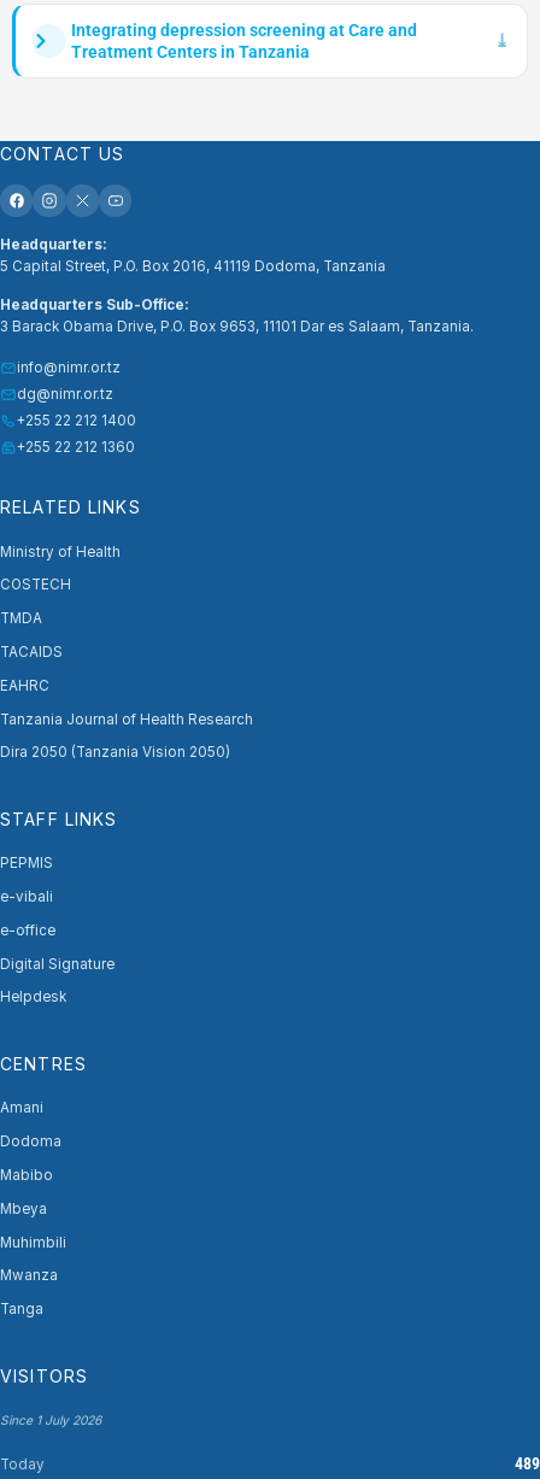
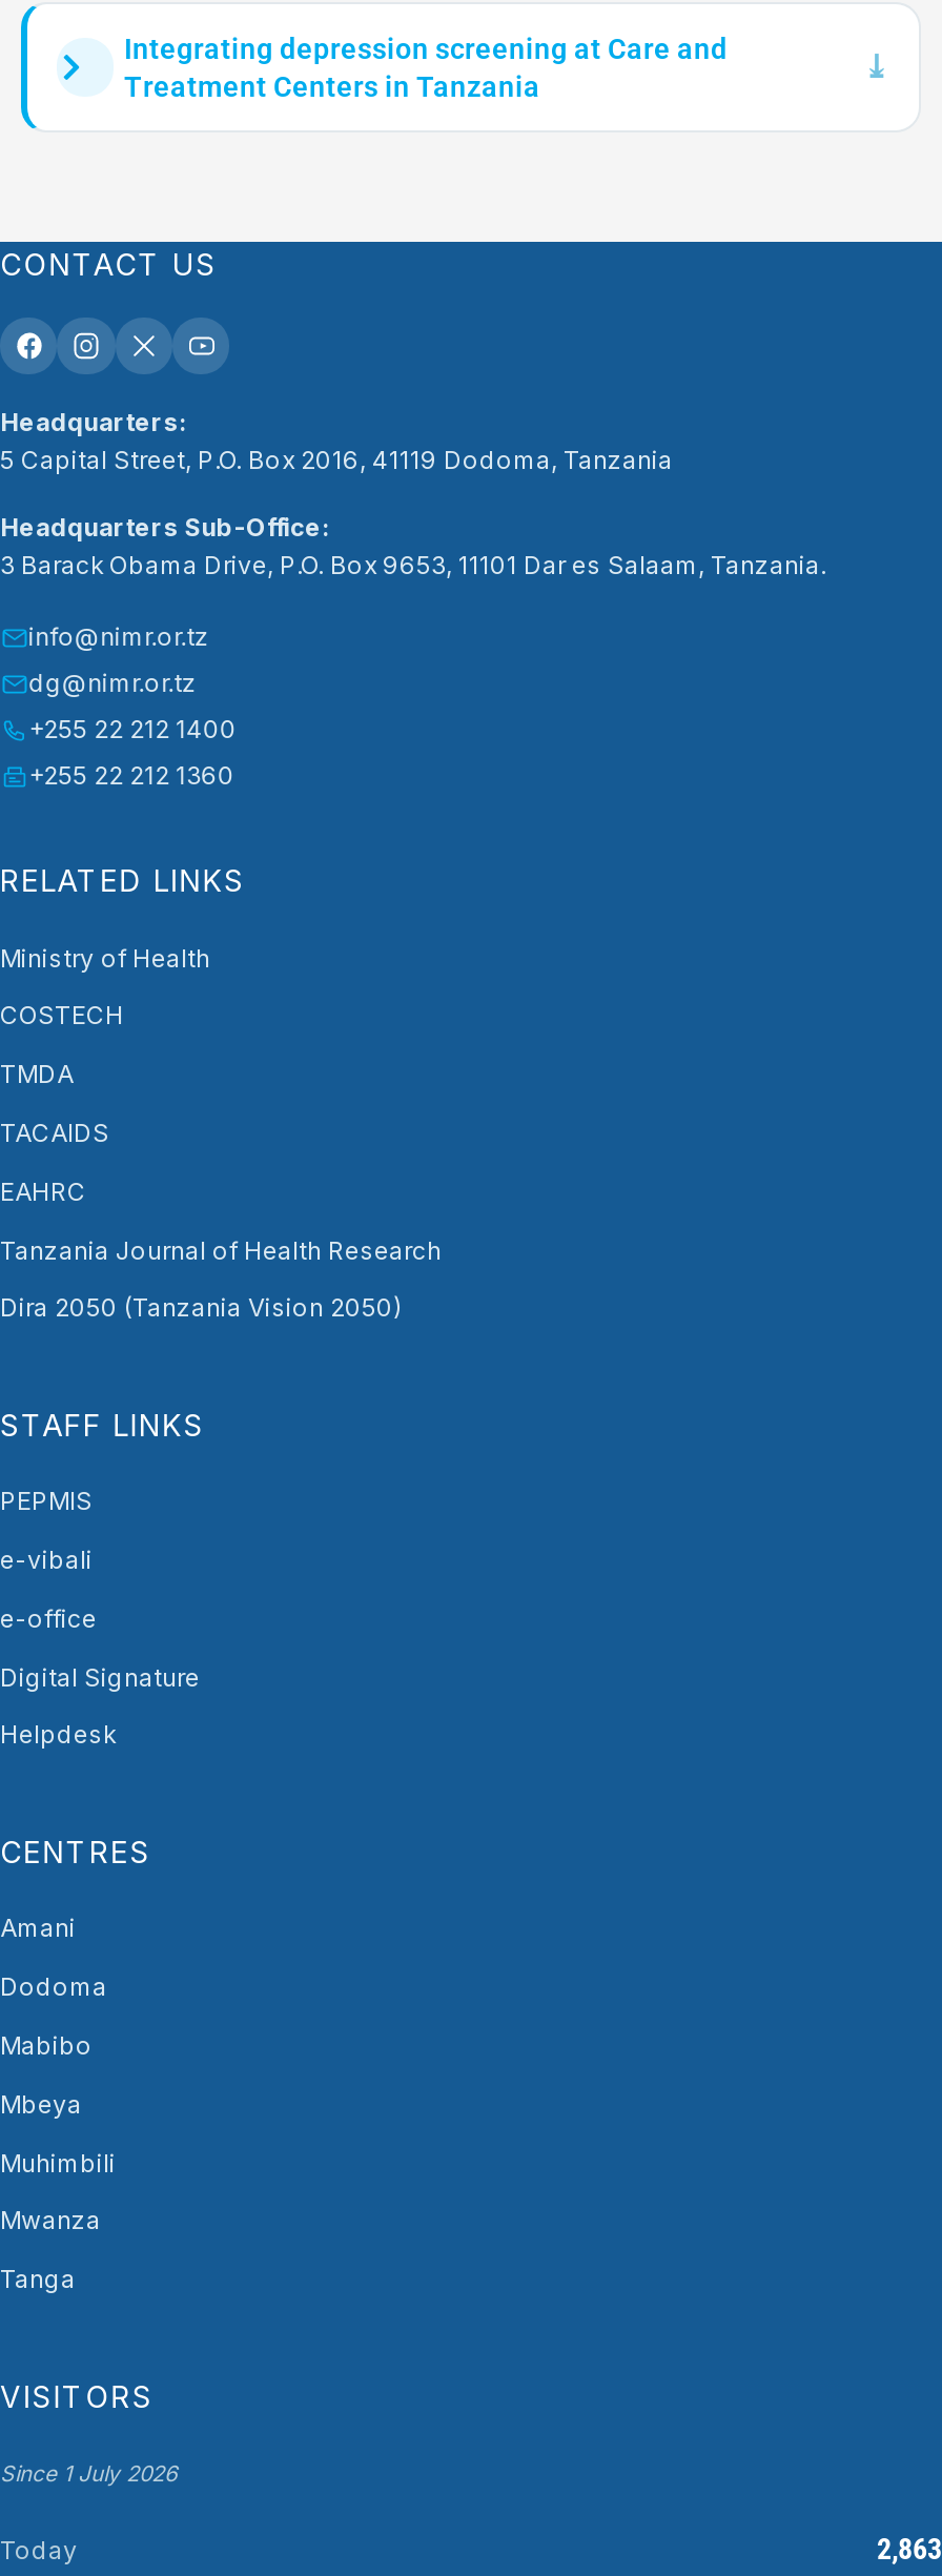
[515,1454,540,1473] 489 -> [877,2532,942,2566] 2,863

